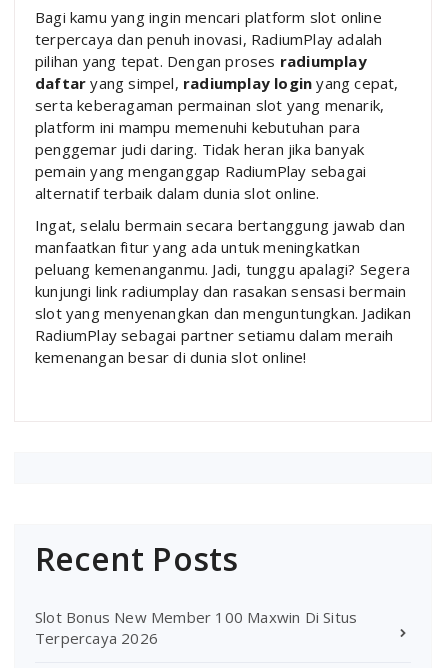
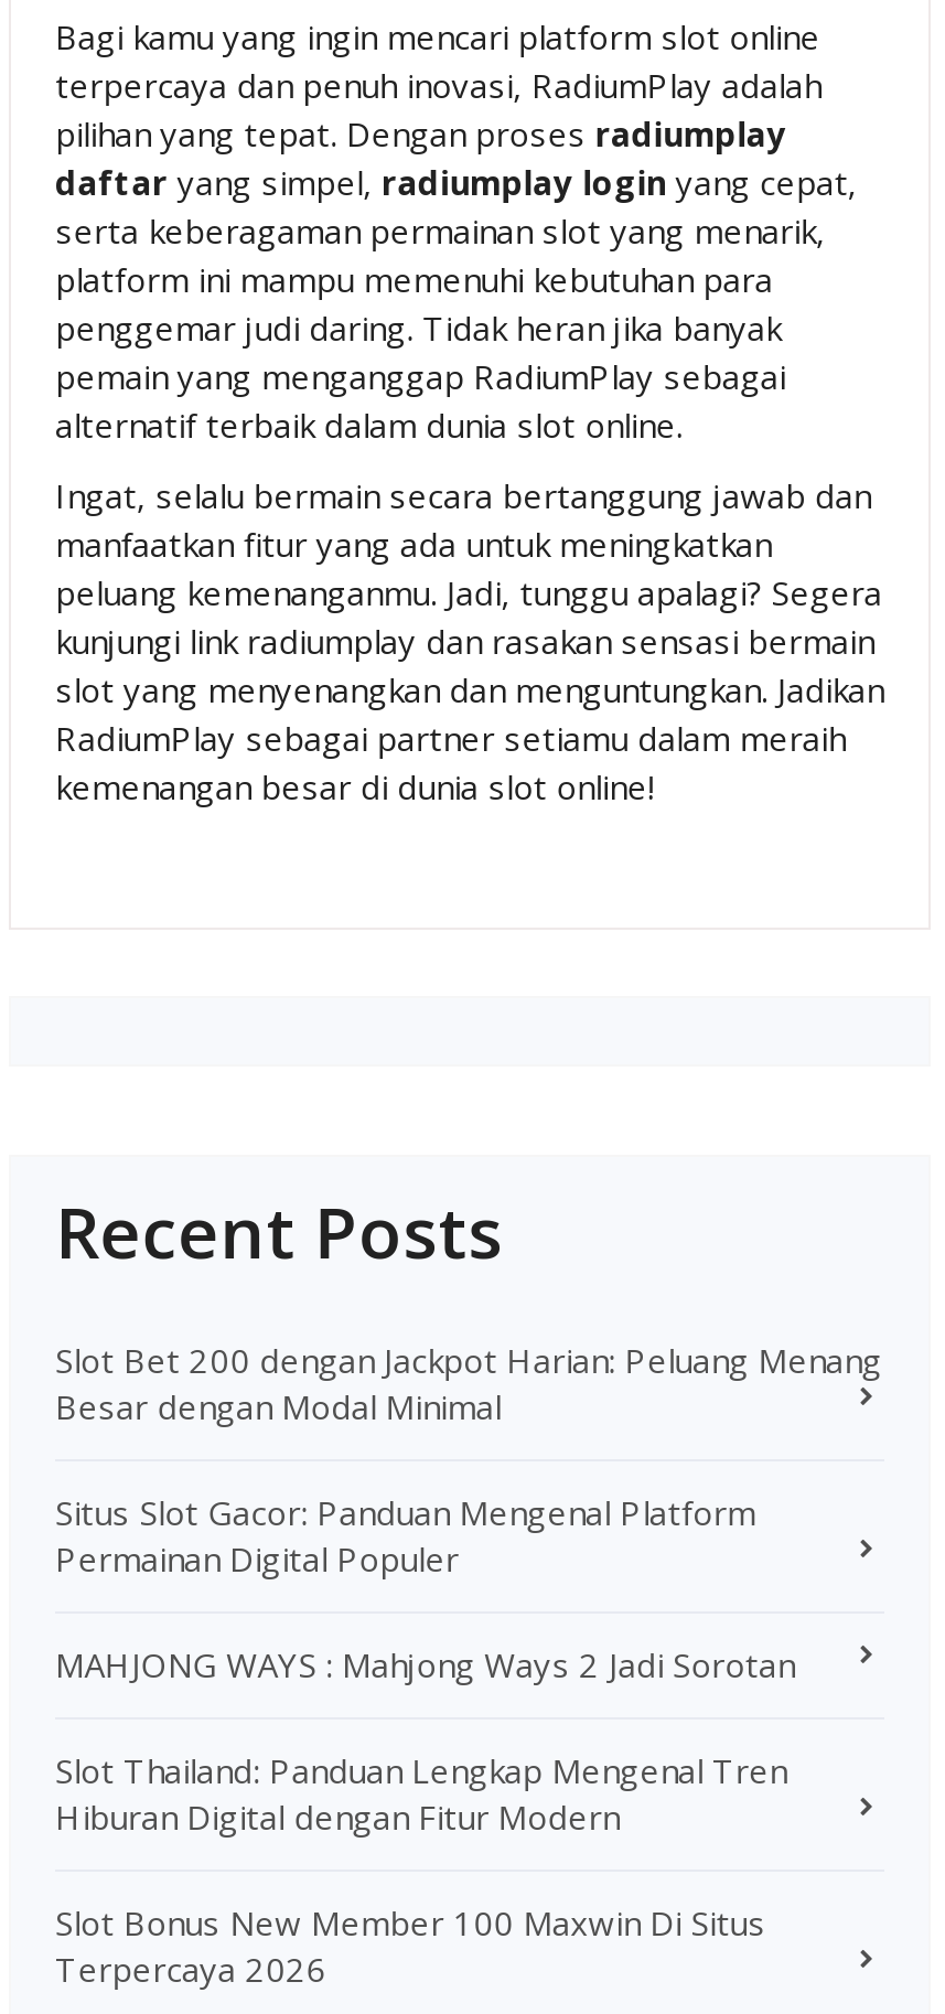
none -> [55,1337,882,1838] Slot Bet 200 dengan Jackpot Harian: Peluang Menang | Besar dengan Modal Minimal | Situs Slot Gacor: Panduan Mengenal Platform | Permainan Digital Populer | MAHJONG WAYS : Mahjong Ways 2 Jadi Sorotan | Slot Thailand: Panduan Lengkap Mengenal Tren | Hiburan Digital dengan Fitur Modern

